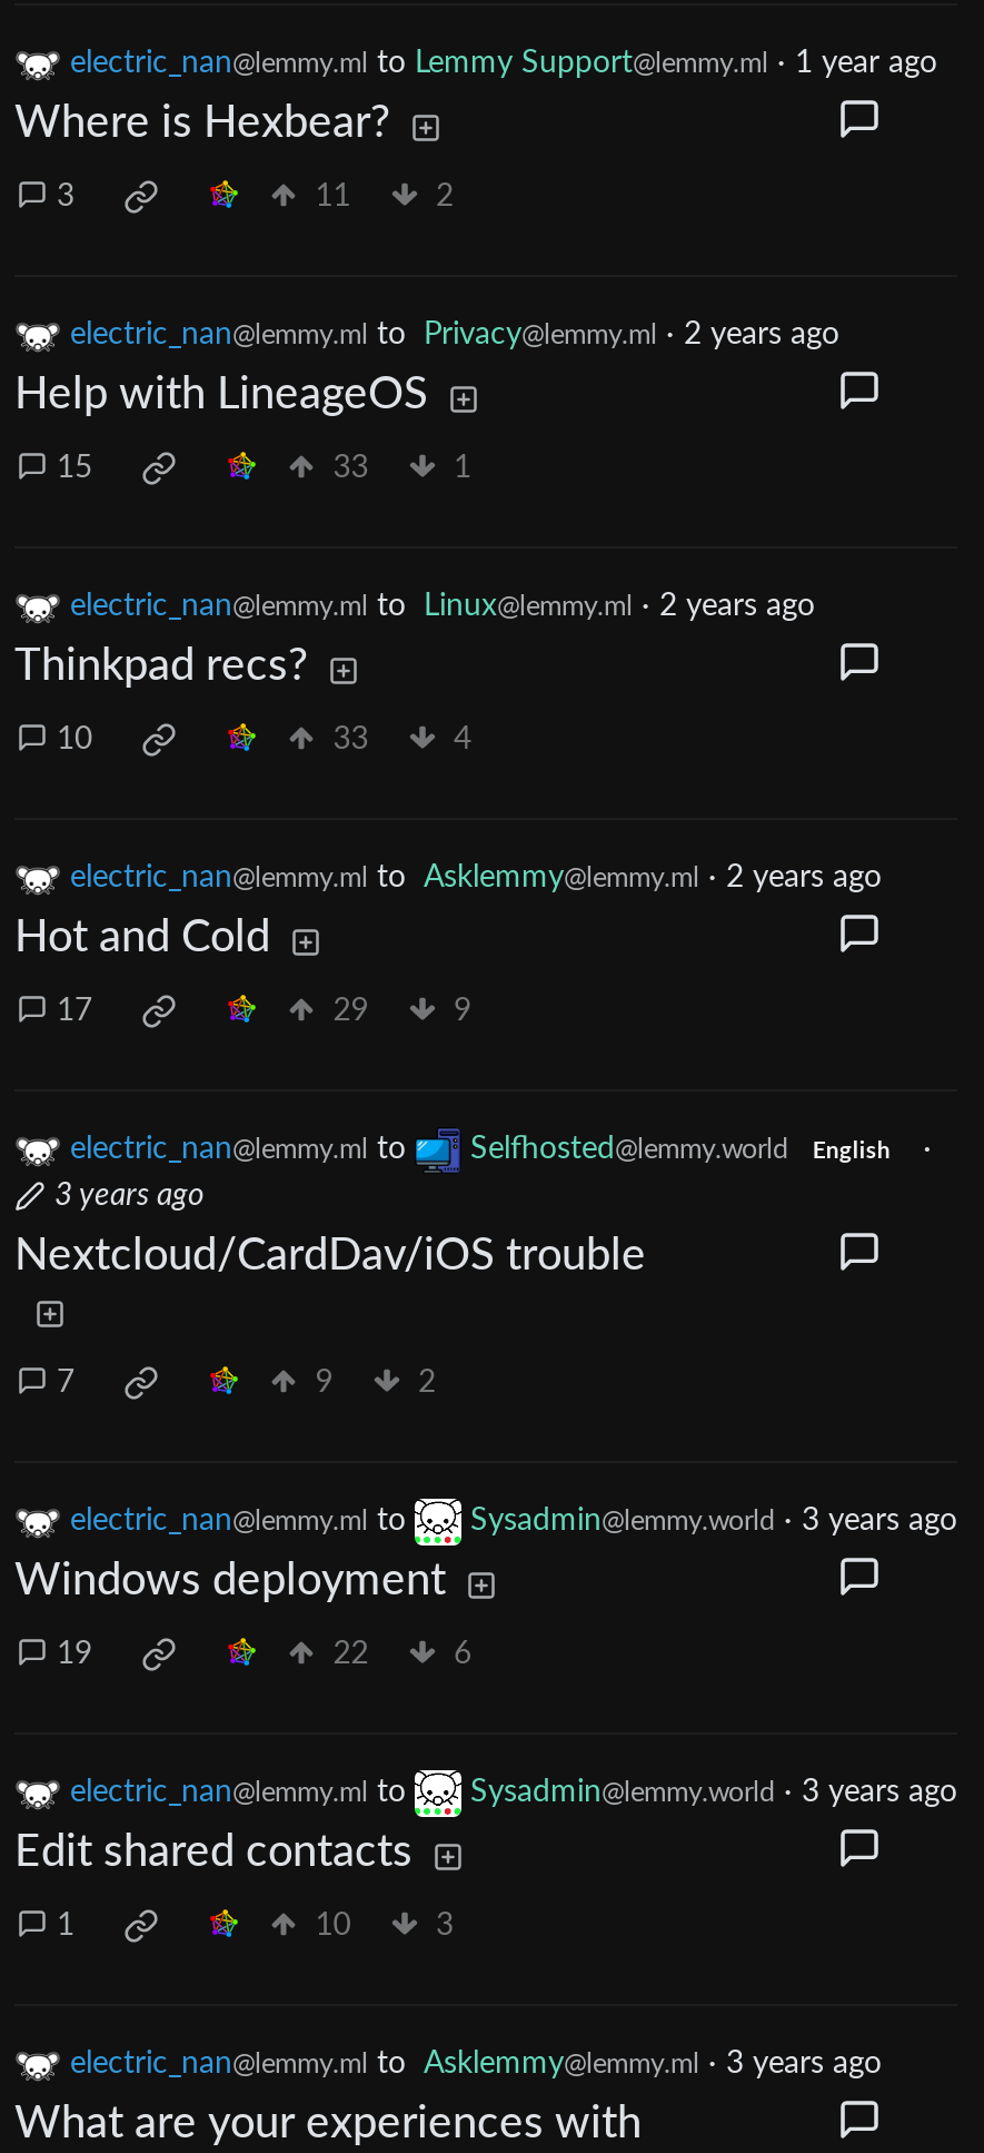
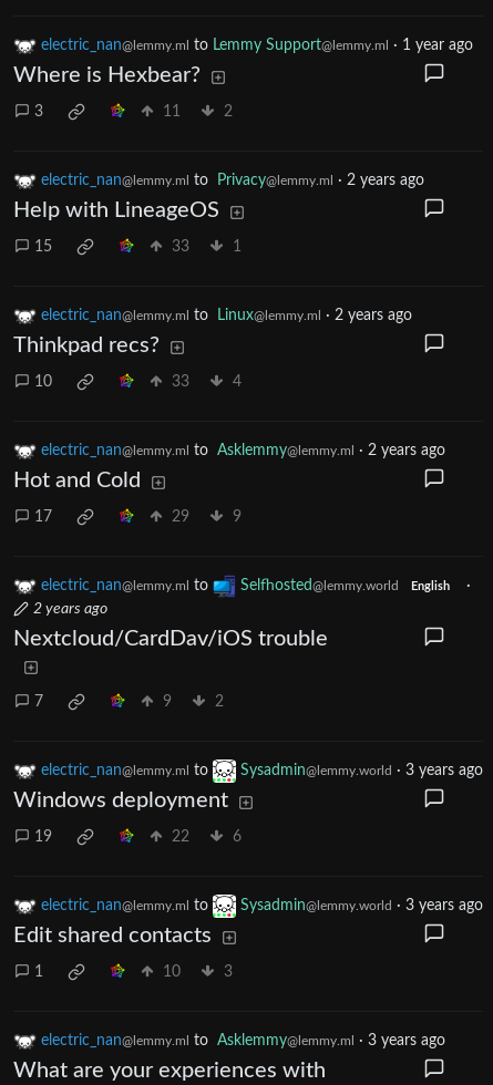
[54,1181,203,1212] 3 years ago -> [33,601,107,617] 2 years ago

